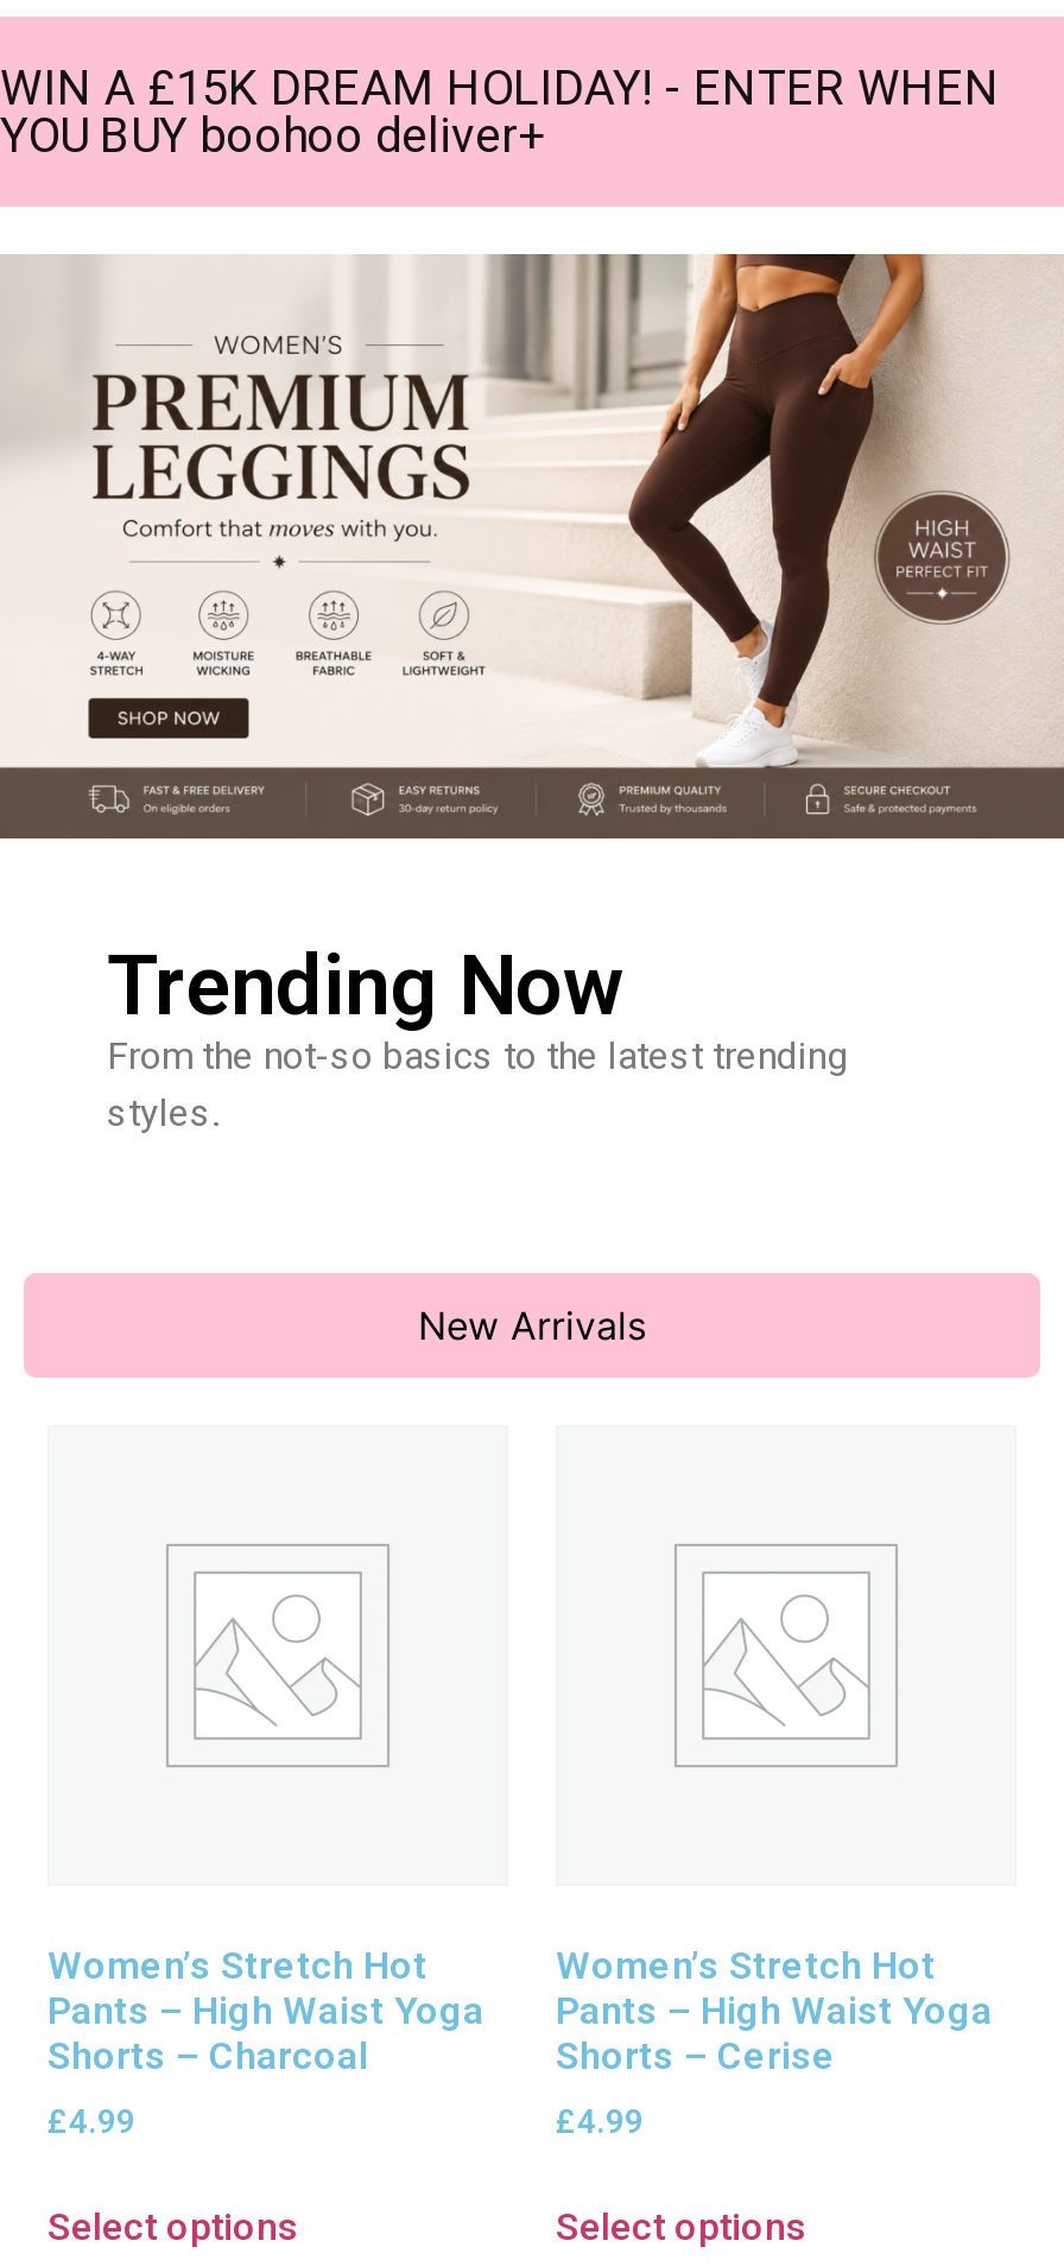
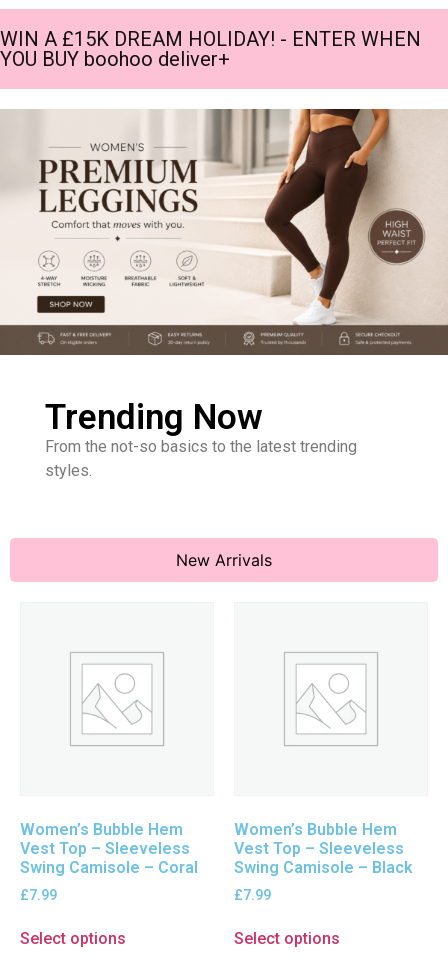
[47,1942,484,2078] Women’s Stretch Hot | Pants – High Waist Yoga | Shorts – Charcoal -> [20,819,198,876] Women’s Bubble Hem | Vest Top – Sleeveless | Swing Camisole – Coral
[556,1942,993,2078] Women’s Stretch Hot | Pants – High Waist Yoga | Shorts – Cerise -> [234,819,413,876] Women’s Bubble Hem | Vest Top – Sleeveless | Swing Camisole – Black
[47,2102,135,2140] £4.99 -> [20,886,57,902] £7.99
[556,2102,644,2140] £4.99 -> [234,886,271,902] £7.99

